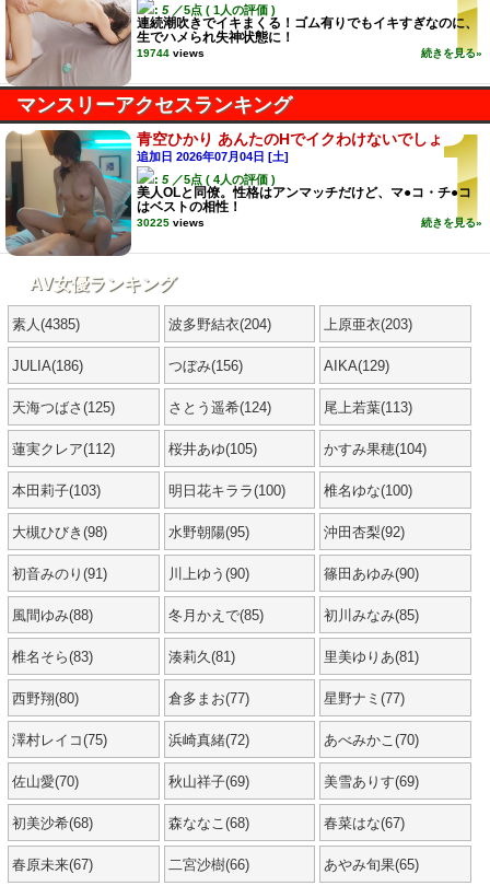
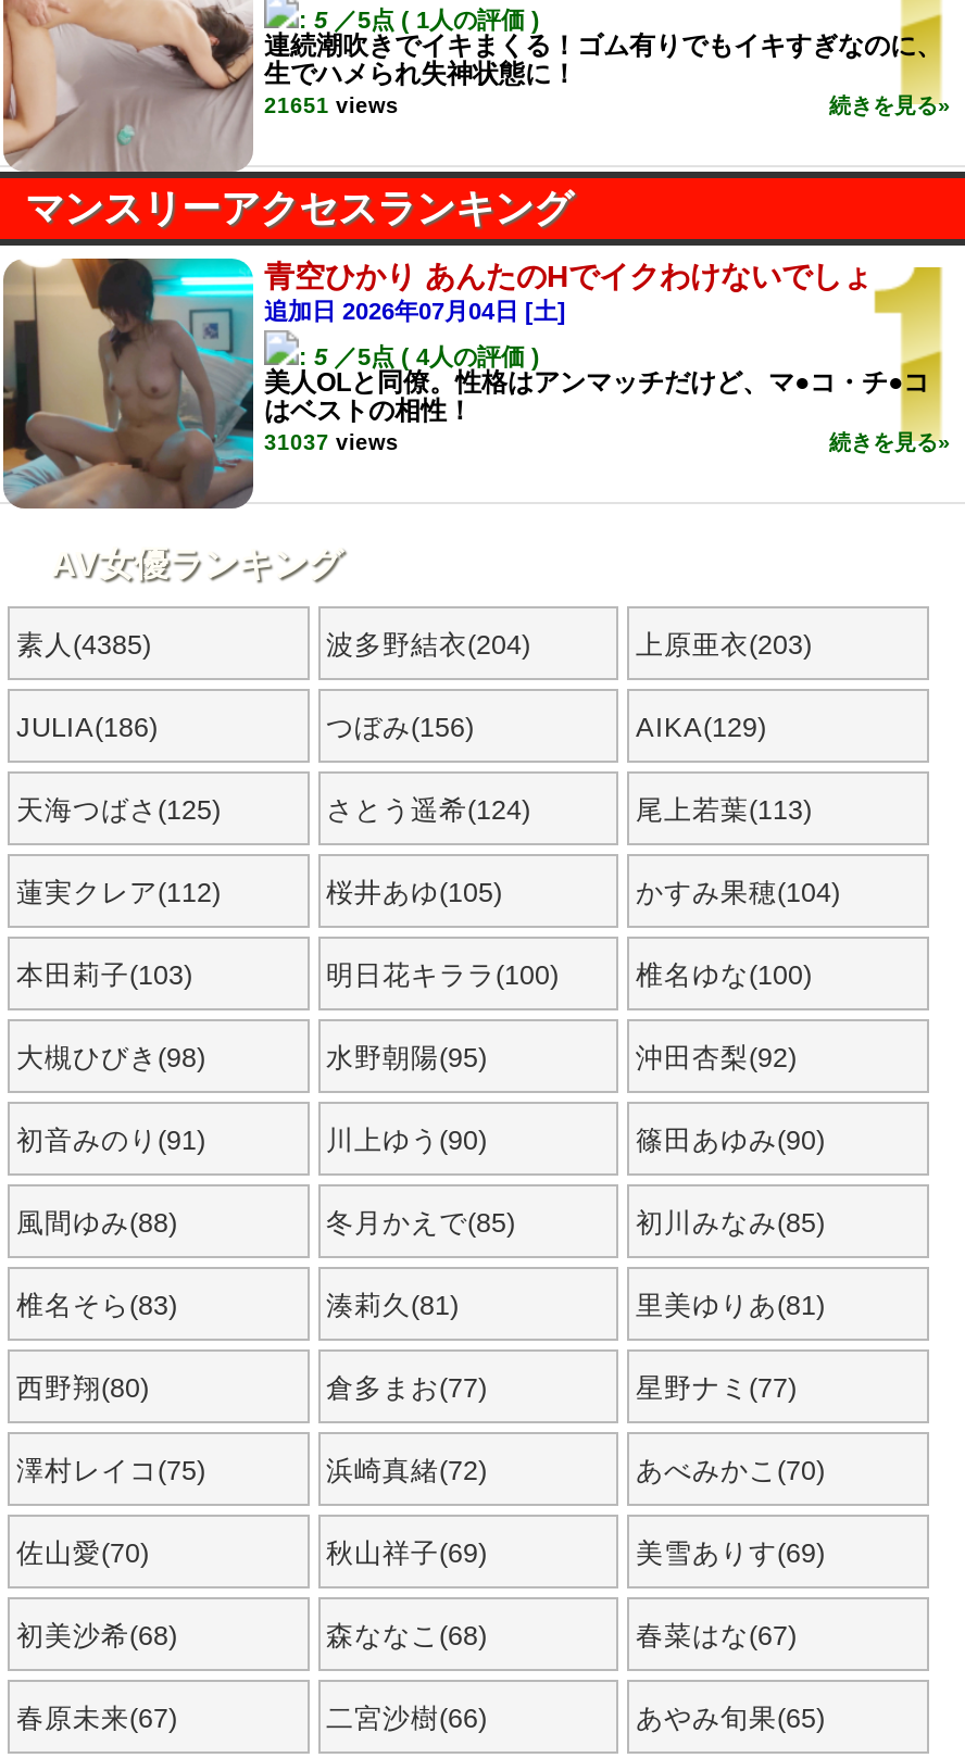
[137,47,205,59] 19744 views -> [264,94,399,118] 21651 views
[137,217,205,229] 30225 views -> [264,431,399,455] 31037 views

